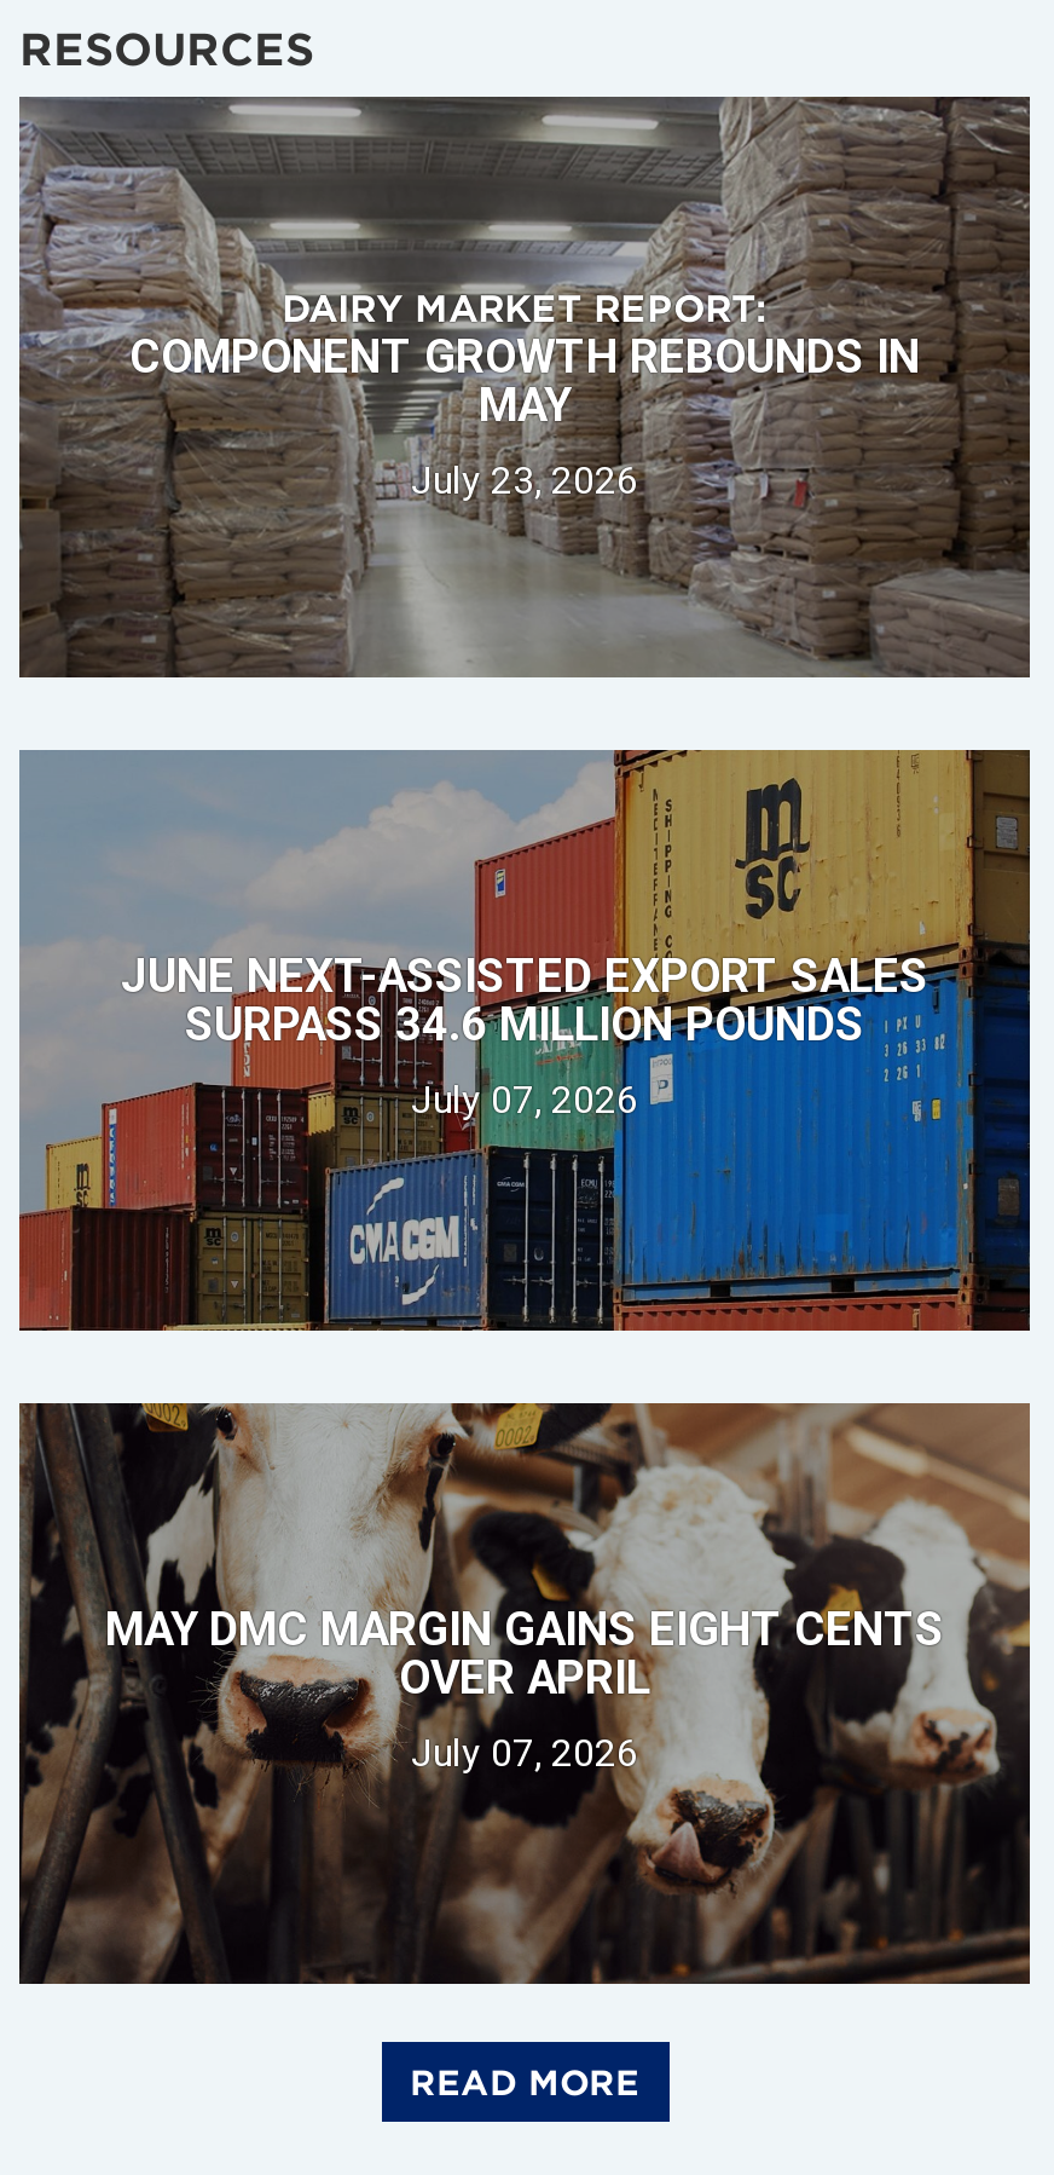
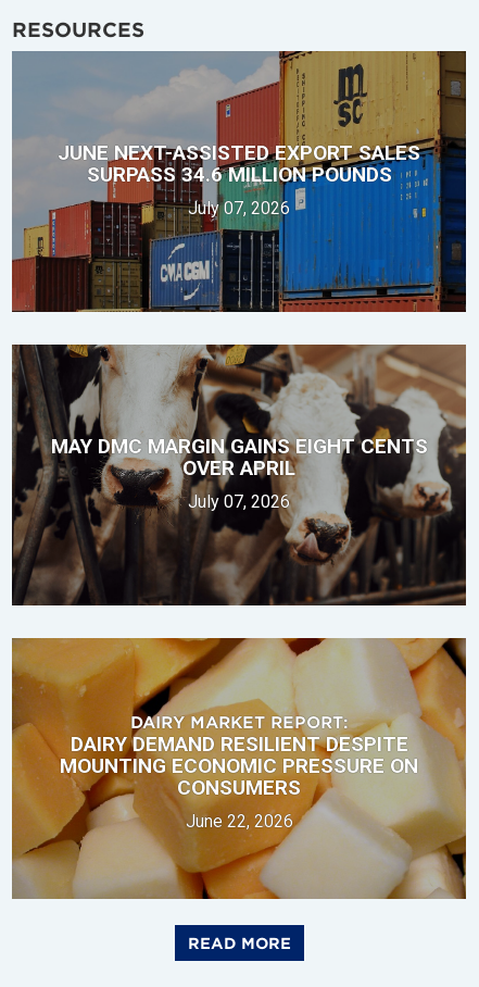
[19,94,1030,680] [image] | COMPONENT GROWTH REBOUNDS IN | MAY | July 23, 2026 -> none
moved [282,288,768,331] -> [130,713,348,733]: DAIRY MARKET REPORT:
moved [82,745,944,1776] -> [40,49,427,512]: [image] | JUNE NEXT-ASSISTED EXPORT SALES | SURPASS 34.6 MILLION POUNDS | July 07, 2026 | MAY DMC MARGIN GAINS EIGHT CENTS | OVER APRIL | July 07, 2026
none -> [11,637,467,900] [image] | DAIRY DEMAND RESILIENT DESPITE | MOUNTING ECONOMIC PRESSURE ON | CONSUMERS | June 22, 2026

